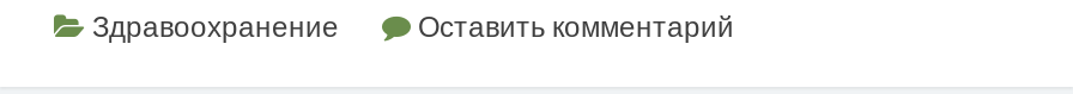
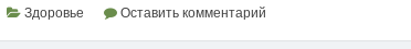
[92,11,339,44] Здравоохранение -> [24,6,83,21] Здоровье

